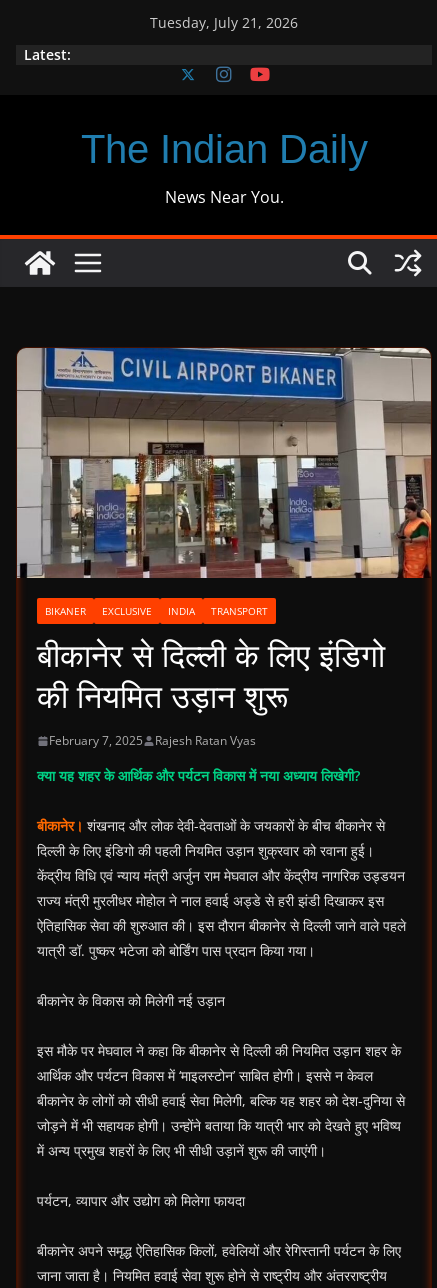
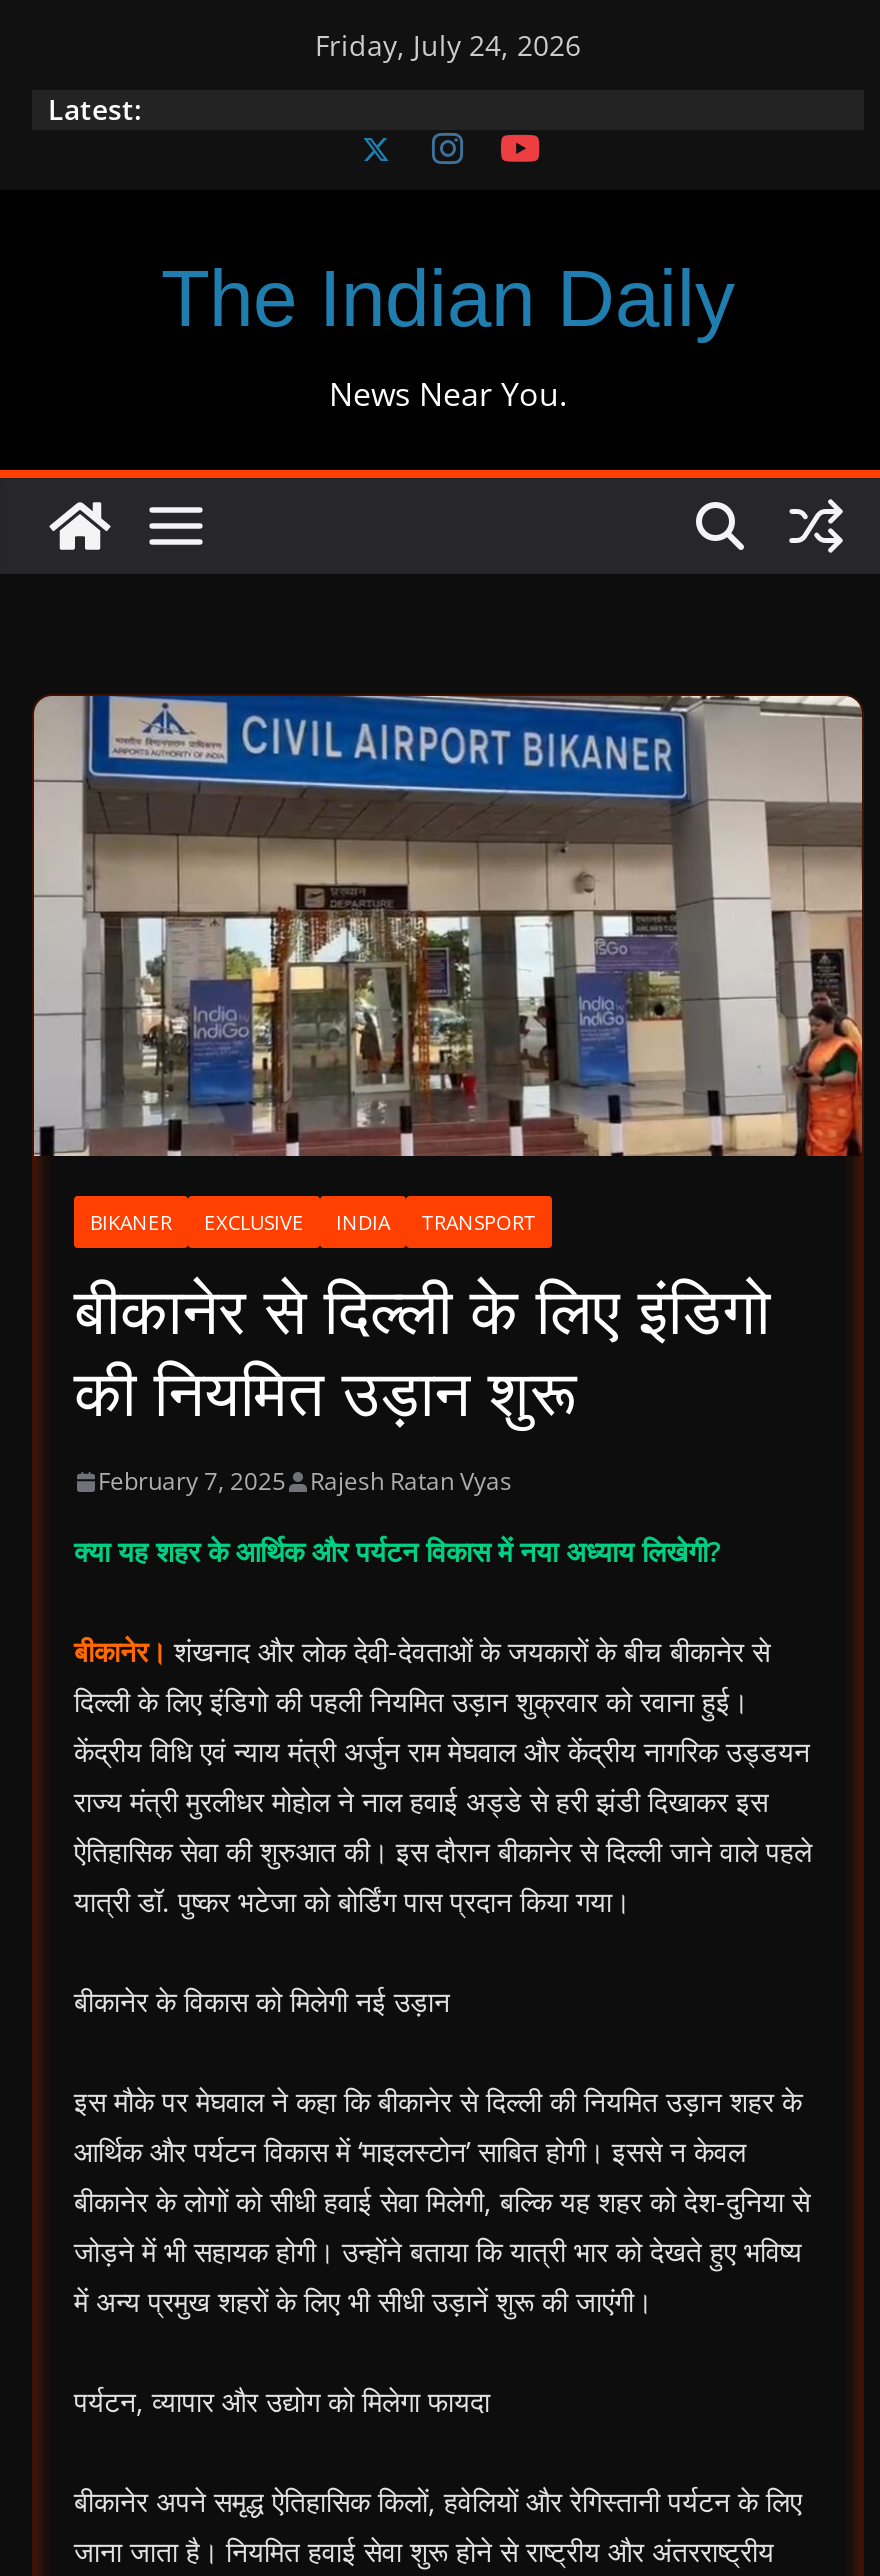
[150,13,298,32] Tuesday, July 21, 2026 -> [315,26,581,64] Friday, July 24, 2026

